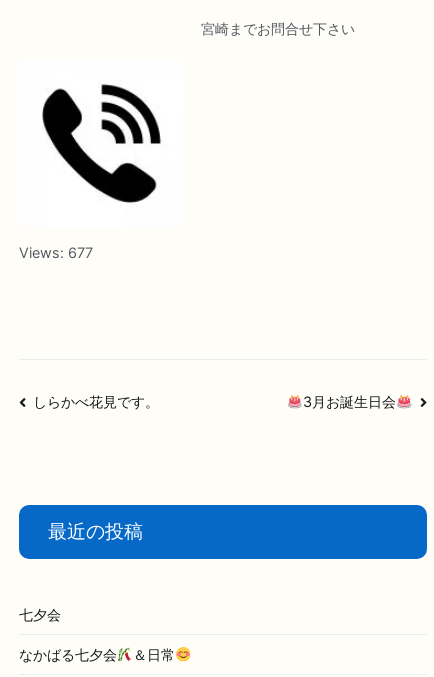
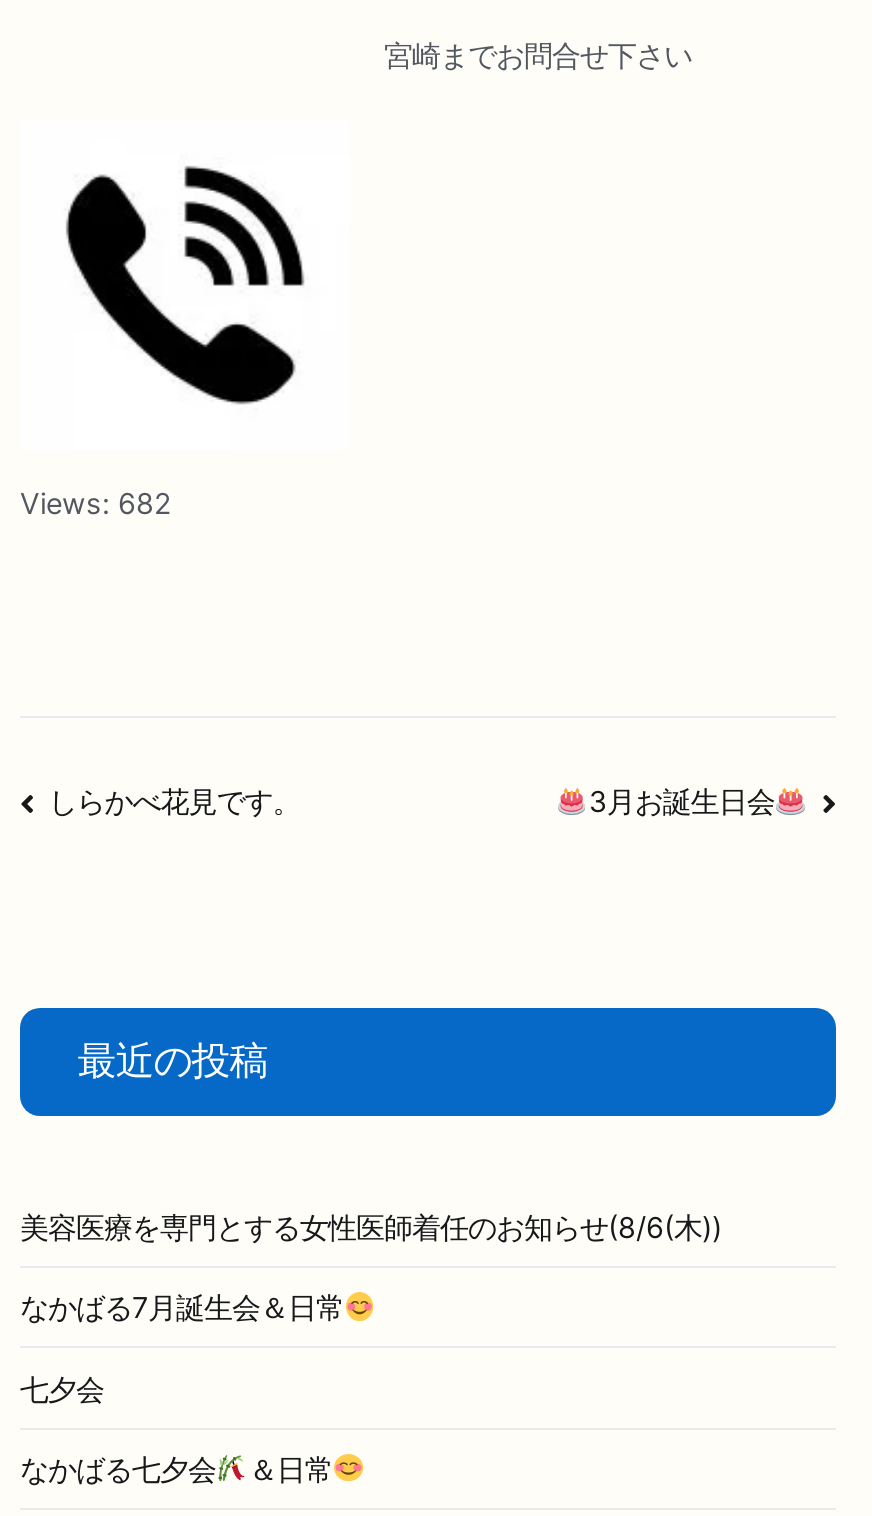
[19,244,93,261] Views: 677 -> [20,487,172,521] Views: 682
none -> [20,1210,722,1324] 美容医療を専門とする女性医師着任のお知らせ(8/6(木)) | なかばる7月誕生会＆日常

